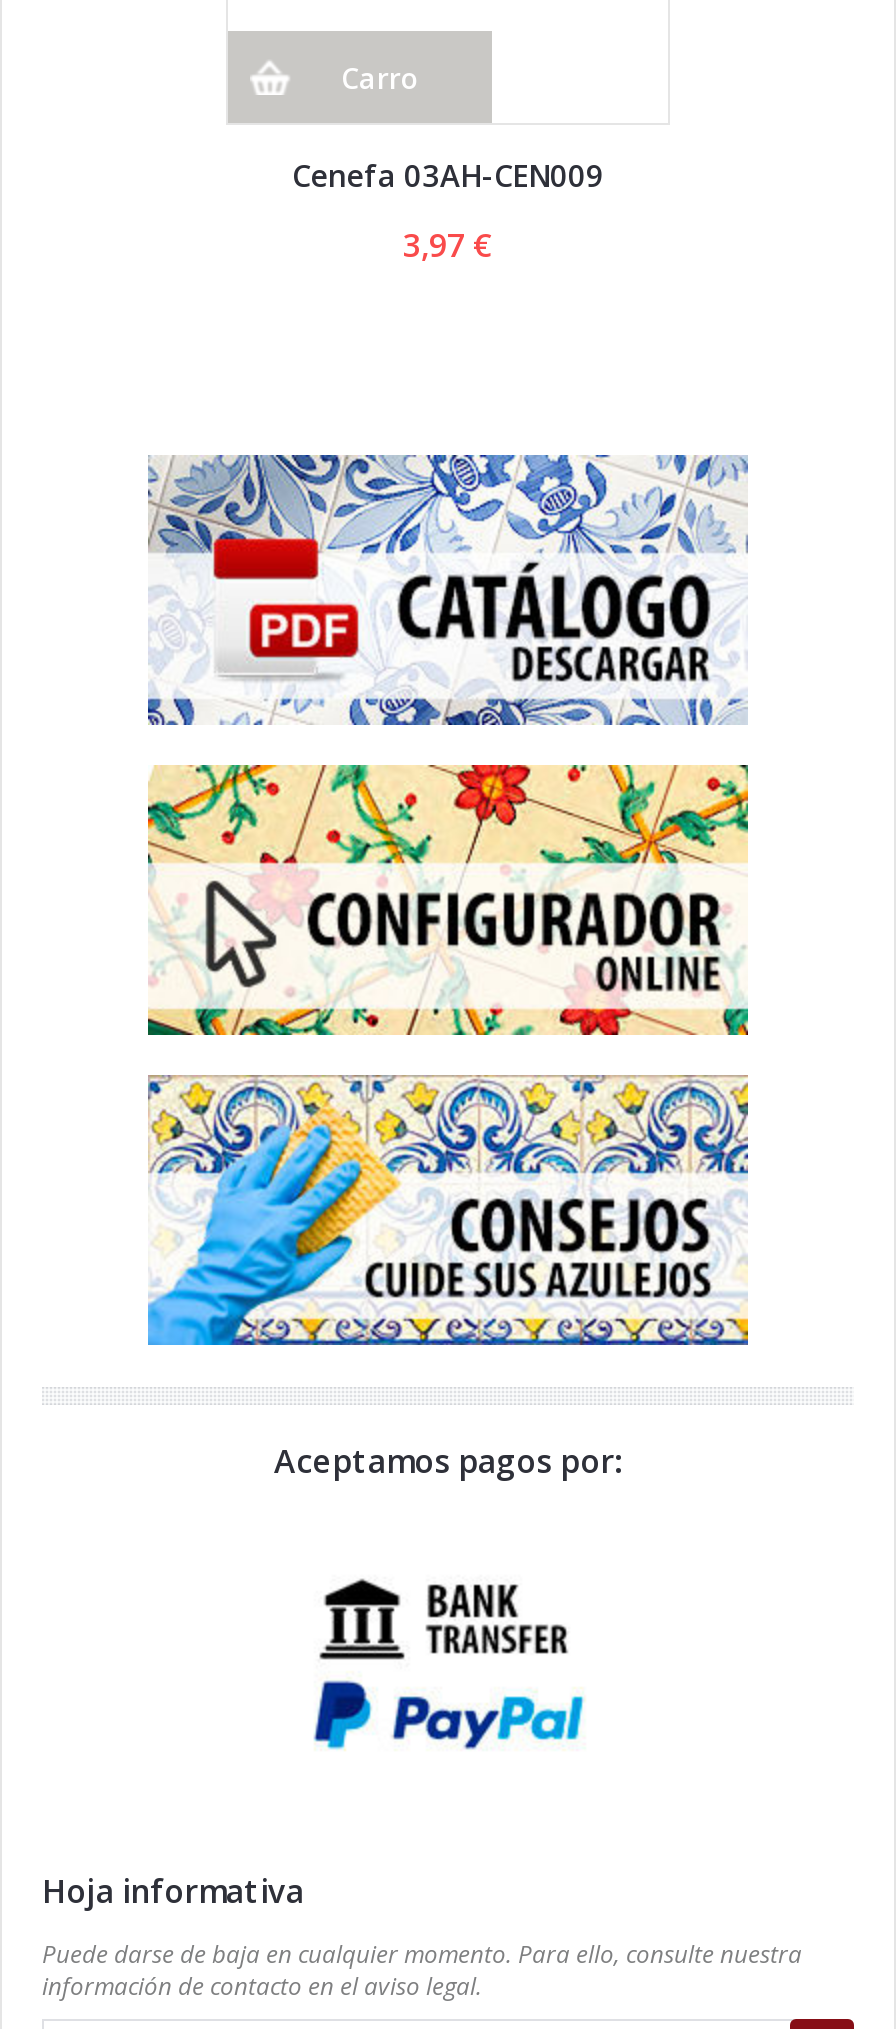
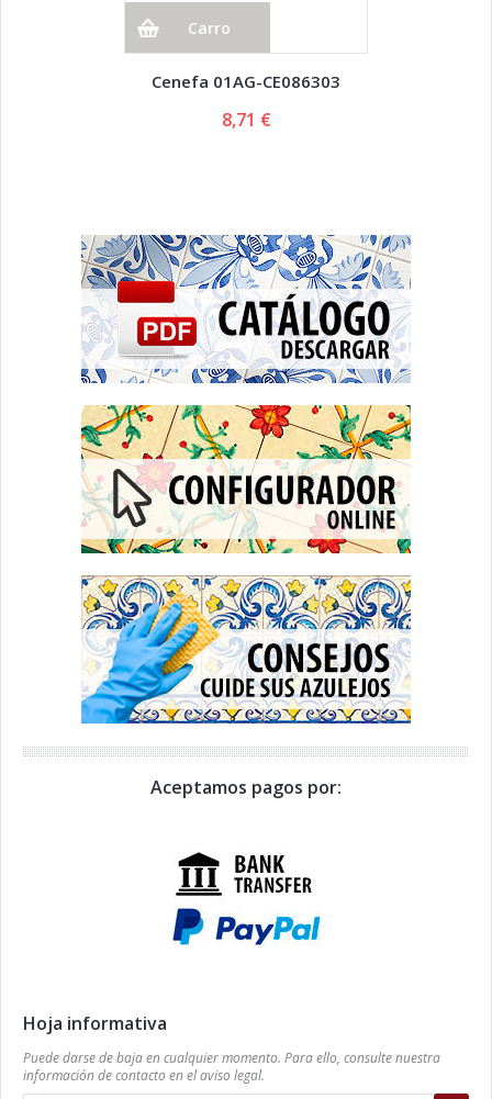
[292,155,604,195] Cenefa 03AH-CEN009 -> [152,70,340,92] Cenefa 01AG-CE086303
[403,223,493,267] 3,97 € -> [221,108,271,132] 8,71 €

